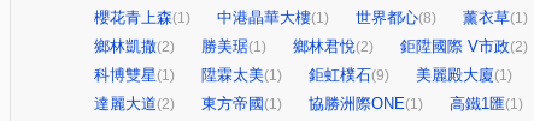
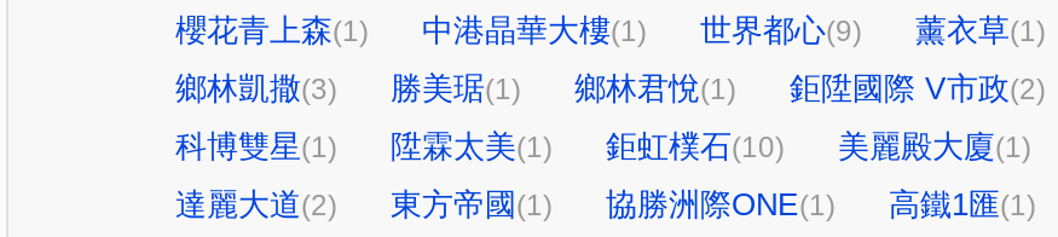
[94,8,528,26] 櫻花青上森(1) 中港晶華大樓(1) 世界都心(8) 薰衣草(1) -> [175,12,1046,48] 櫻花青上森(1) 中港晶華大樓(1) 世界都心(9) 薰衣草(1)
[94,37,175,55] 鄉林凱撒(2) -> [175,70,337,106] 鄉林凱撒(3)
[293,37,374,55] 鄉林君悅(2) -> [574,70,736,106] 鄉林君悅(1)
[94,66,512,84] 科博雙星(1) 陞霖太美(1) 鉅虹樸石(9) 美麗殿大廈(1) -> [175,128,1031,164] 科博雙星(1) 陞霖太美(1) 鉅虹樸石(10) 美麗殿大廈(1)

